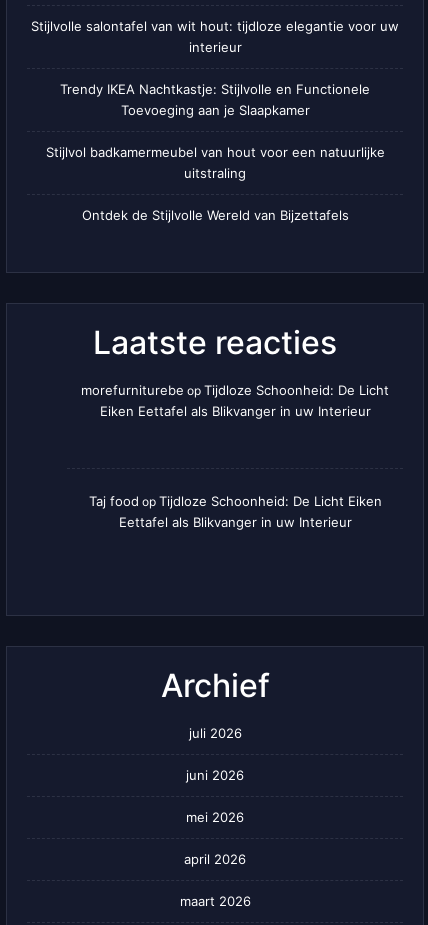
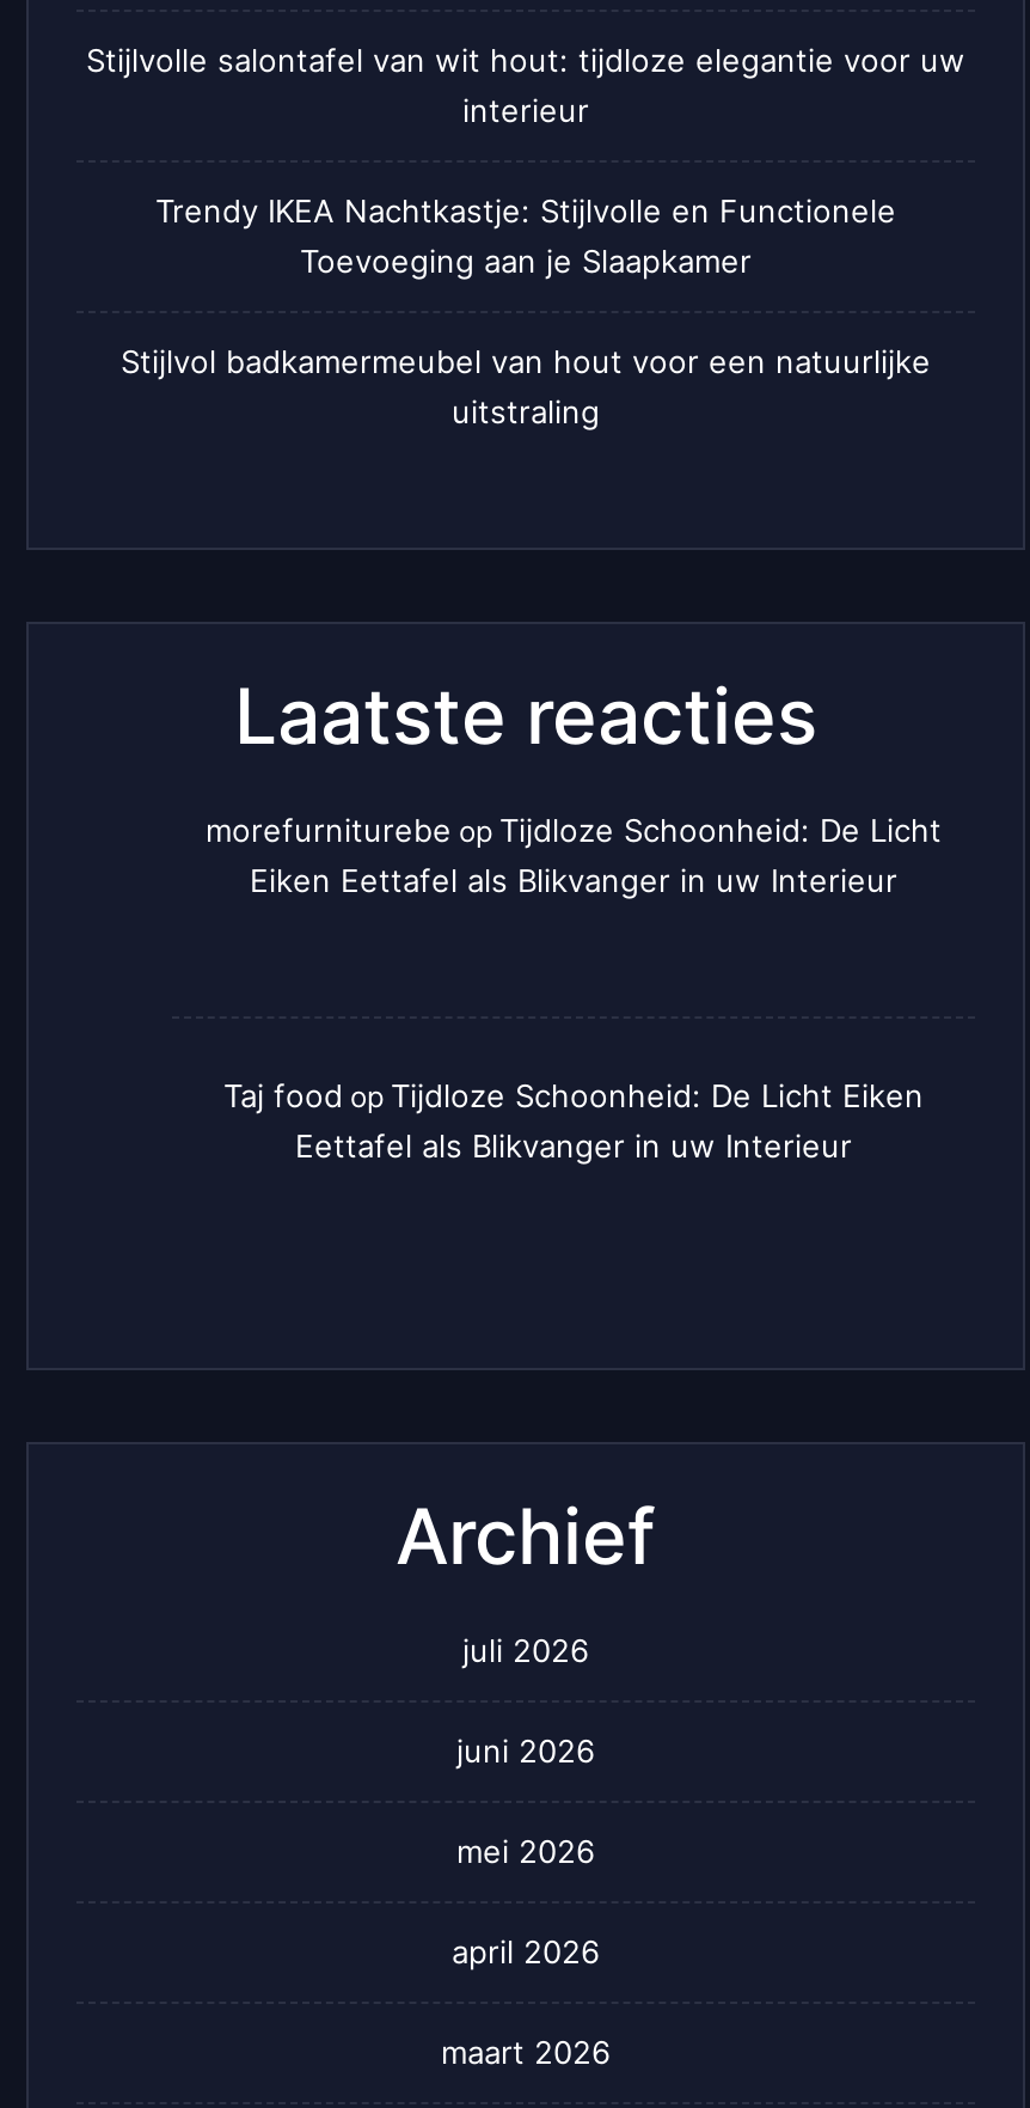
[81,207,348,223] Ontdek de Stijlvolle Wereld van Bijzettafels -> none

